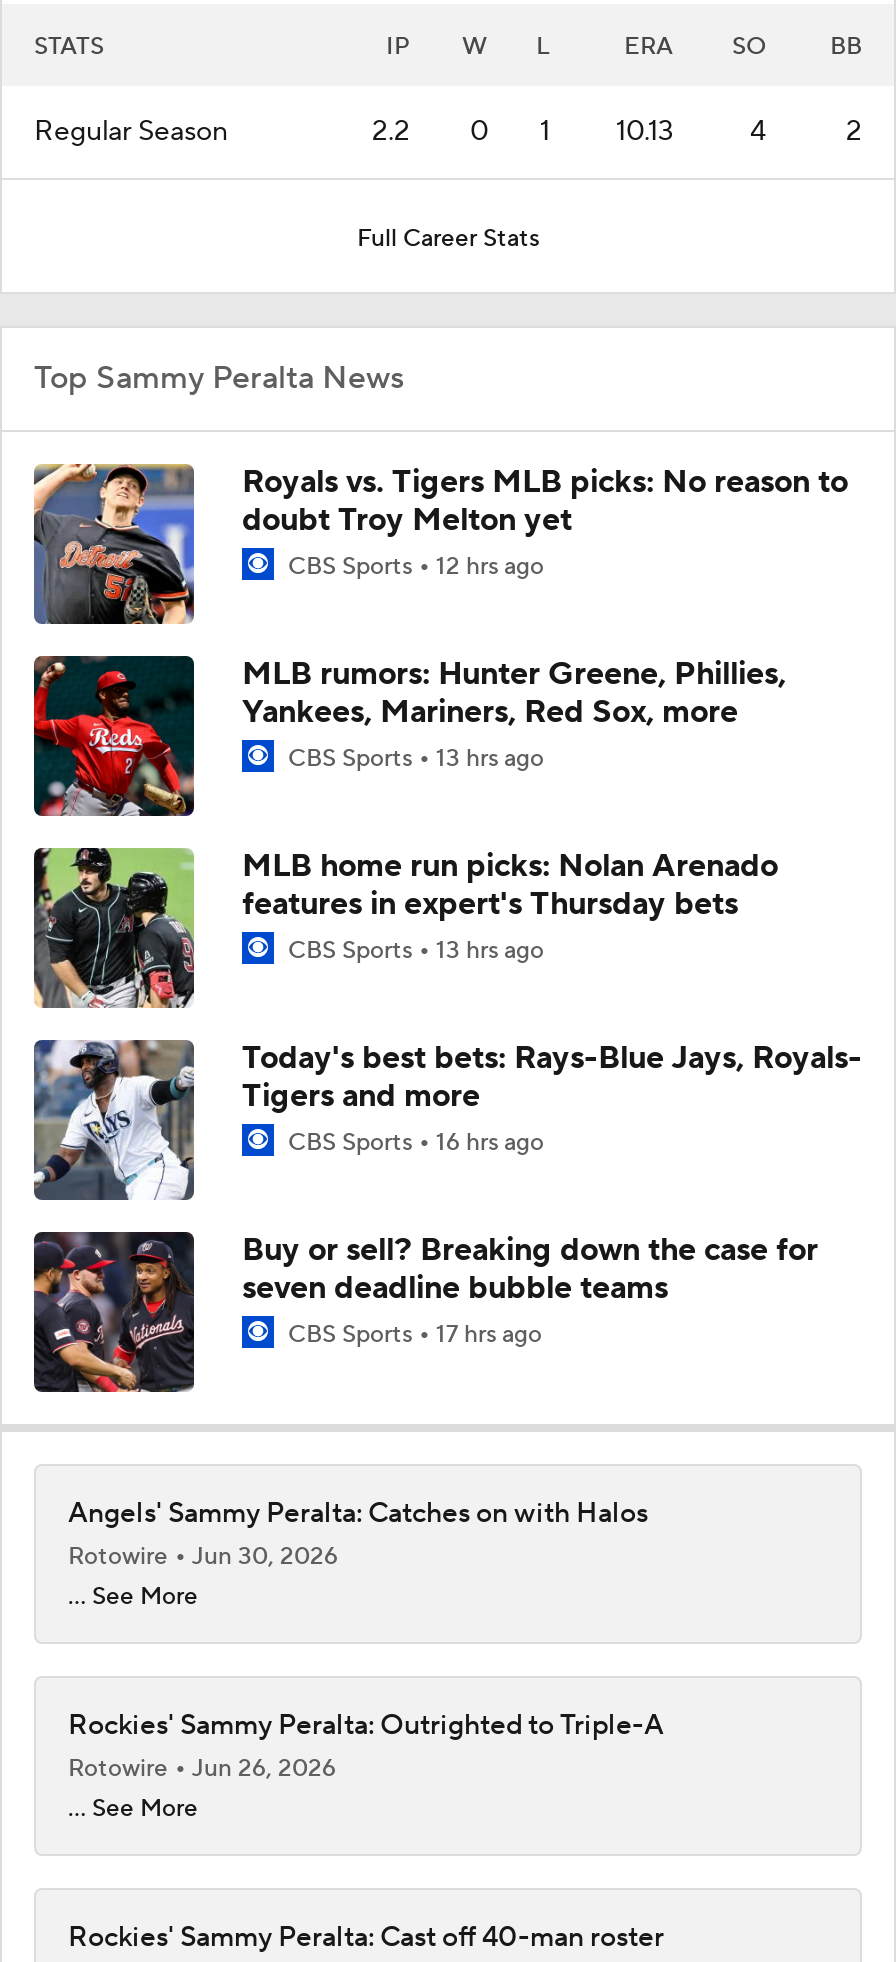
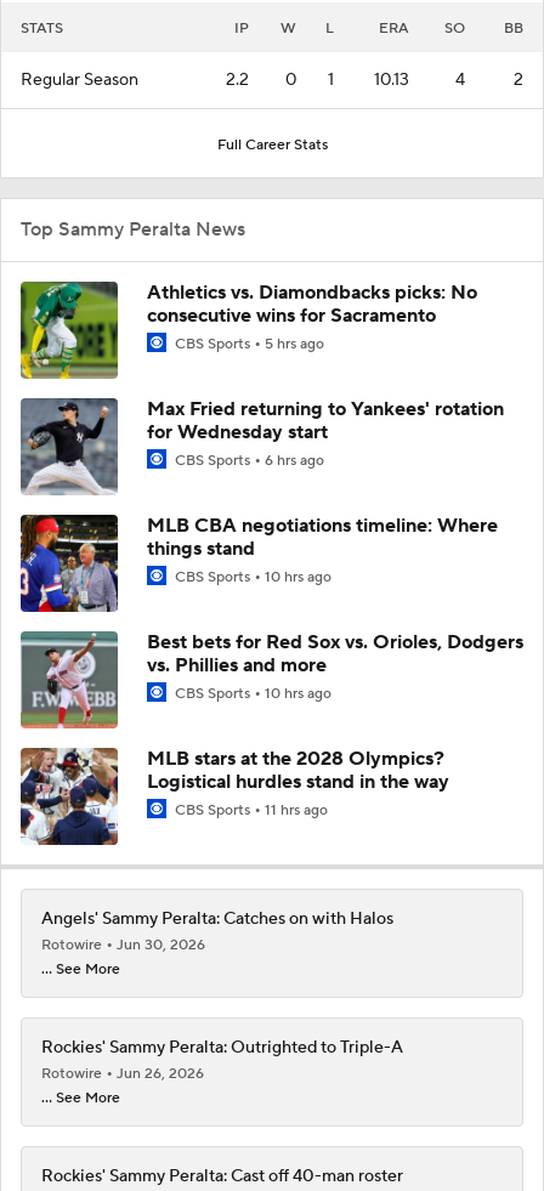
[32,462,848,626] [image] | Royals vs. Tigers MLB picks: No reason to | doubt Troy Melton yet | CBS Sports 12 hrs ago -> [19,280,477,380] [image] | Athletics vs. Diamondbacks picks: No | consecutive wins for Sacramento | CBS Sports 5 hrs ago
[32,654,786,818] [image] | MLB rumors: Hunter Greene, Phillies, | Yankees, Mariners, Red Sox, more | CBS Sports 13 hrs ago -> [19,397,504,495] [image] | Max Fried returning to Yankees' rotation | for Wednesday start | CBS Sports 6 hrs ago
[32,846,778,1010] [image] | MLB home run picks: Nolan Arenado | features in expert's Thursday bets | CBS Sports 13 hrs ago -> [19,513,498,613] [image] | MLB CBA negotiations timeline: Where | things stand | CBS Sports 10 hrs ago
[34,1038,862,1202] [image] | Today's best bets: Rays-Blue Jays, Royals- | Tigers and more | CBS Sports 16 hrs ago -> [21,630,523,730] [image] | Best bets for Red Sox vs. Orioles, Dodgers | vs. Phillies and more | CBS Sports 10 hrs ago
[32,1230,818,1394] [image] | Buy or sell? Breaking down the case for | seven deadline bubble teams | CBS Sports 17 hrs ago -> [19,747,449,846] [image] | MLB stars at the 2028 Olympics? | Logistical hurdles stand in the way | CBS Sports 11 hrs ago

